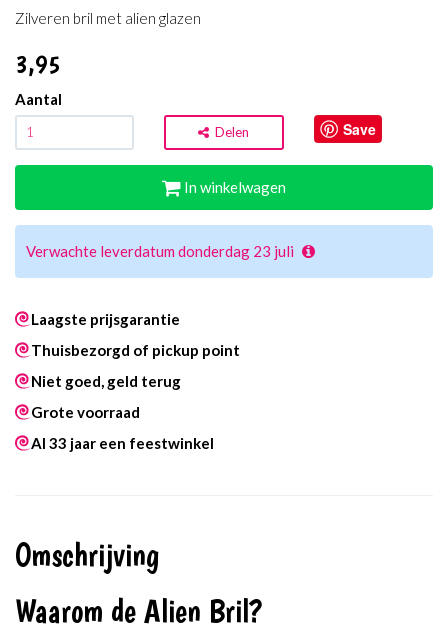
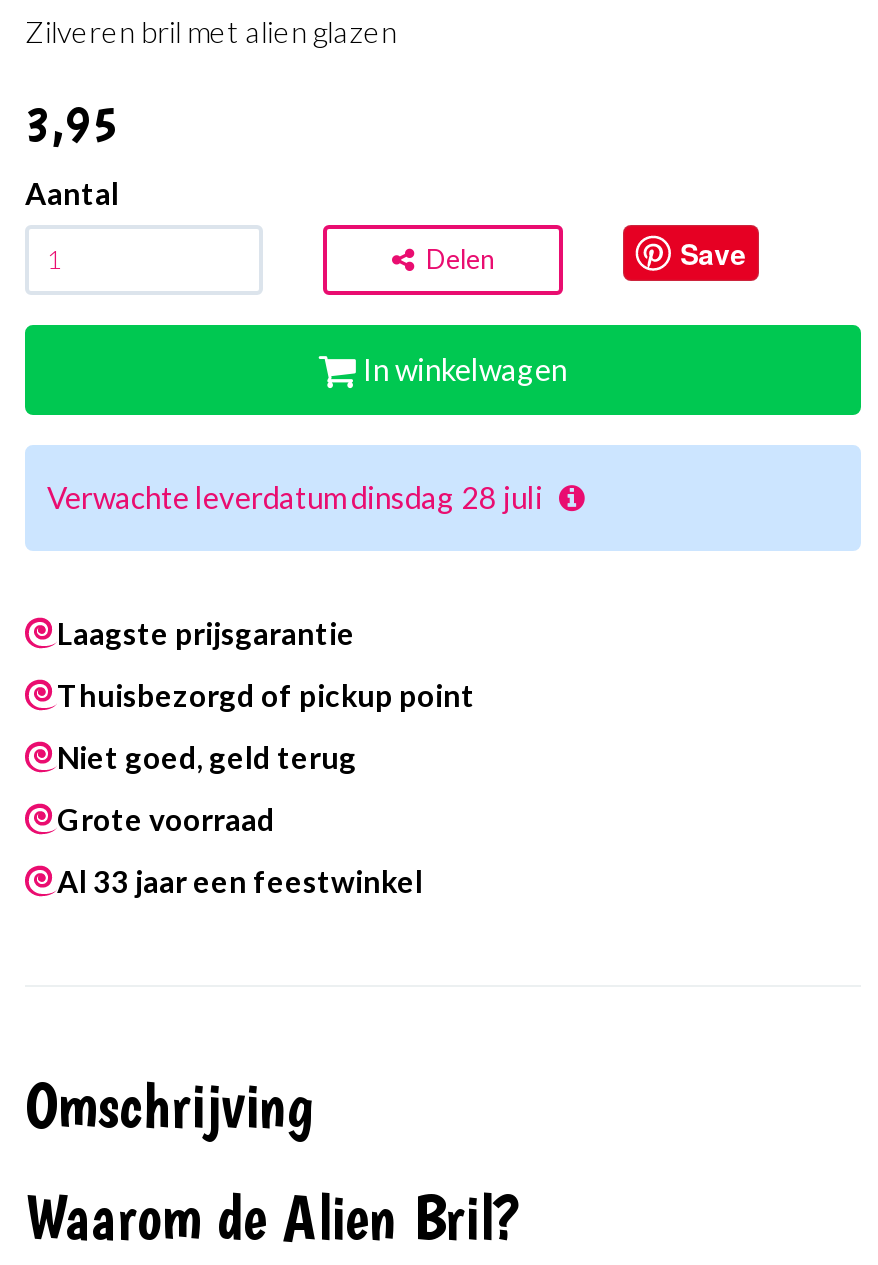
[26,241,297,259] Verwachte leverdatum donderdag 23 juli -> [47,478,549,514] Verwachte leverdatum dinsdag 28 juli

